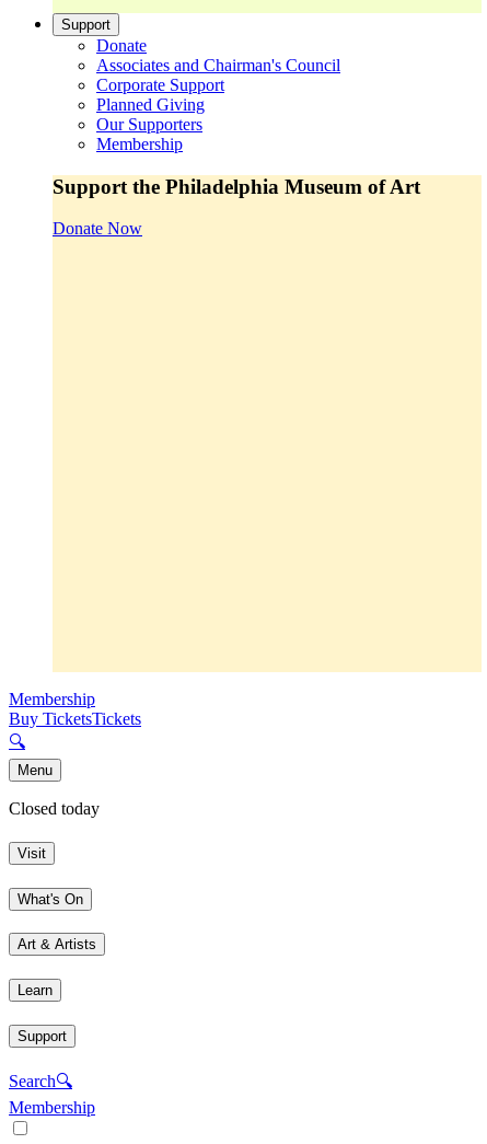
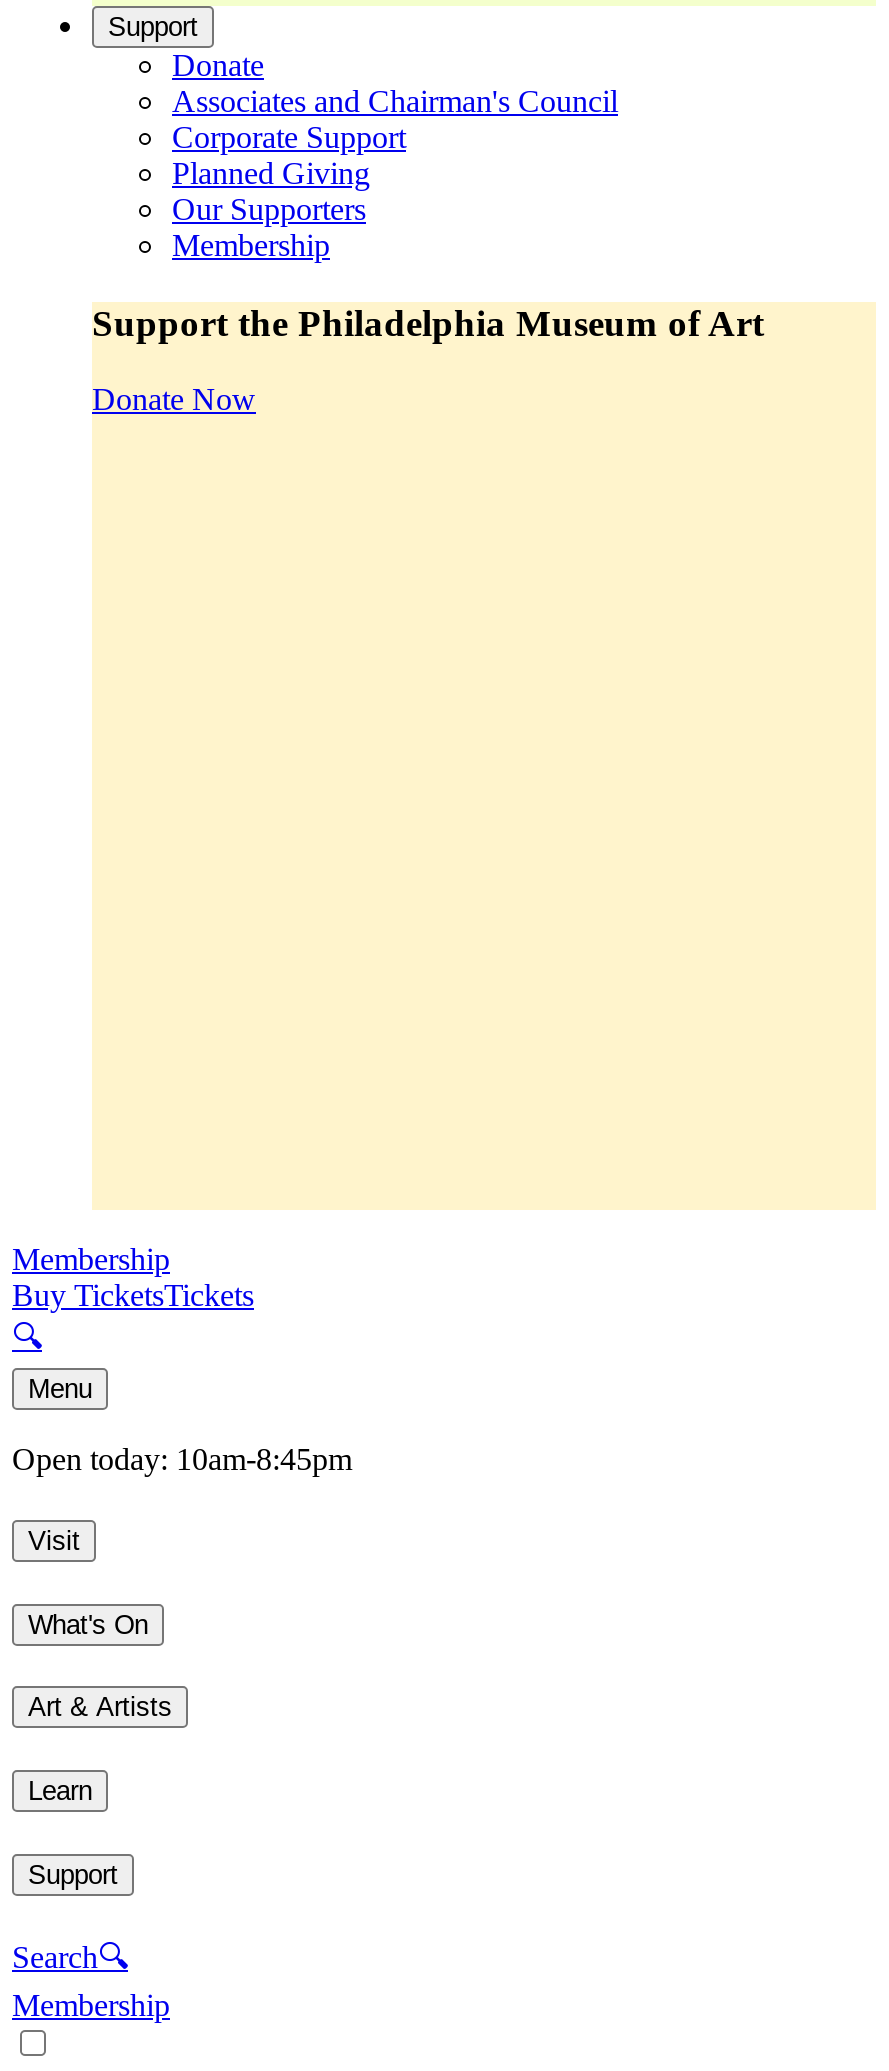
[9,799,100,818] Closed today -> [12,1443,352,1477] Open today: 10am-8:45pm

